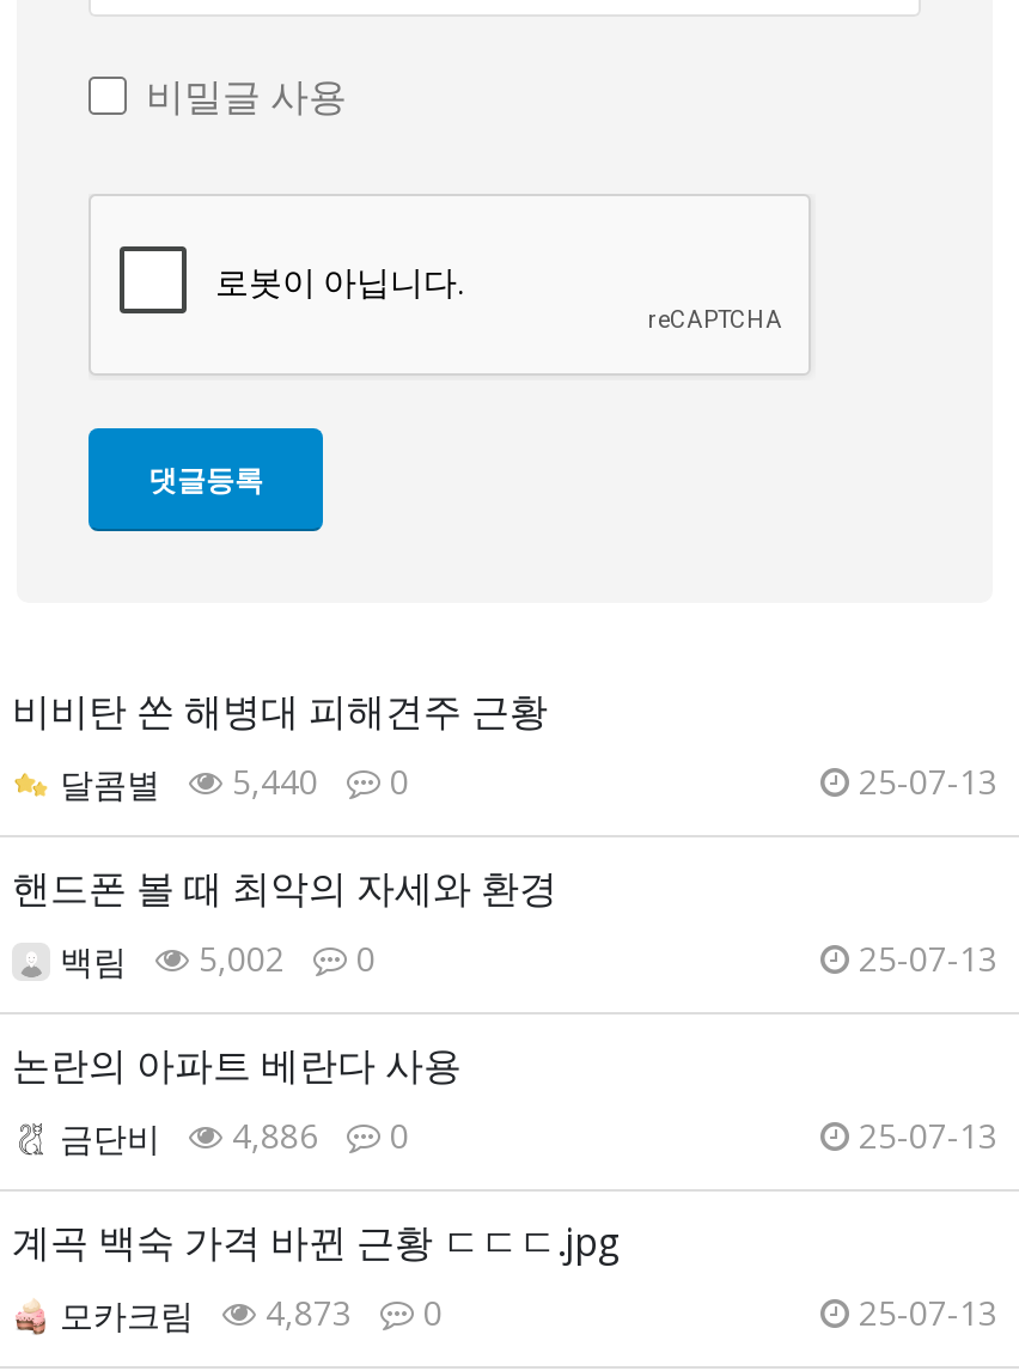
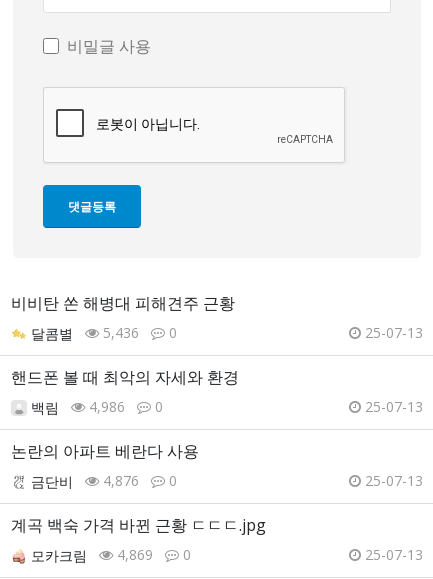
[60,758,409,807] 달콤별 5,440 0 -> [31,323,177,343] 달콤별 5,436 0
[60,935,376,984] 백림 5,002 0 -> [31,397,163,417] 백림 4,986 0
[60,1112,409,1161] 금단비 4,886 0 -> [31,471,177,491] 금단비 4,876 0
[60,1289,443,1338] 모카크림 4,873 0 -> [31,545,191,565] 모카크림 4,869 0

